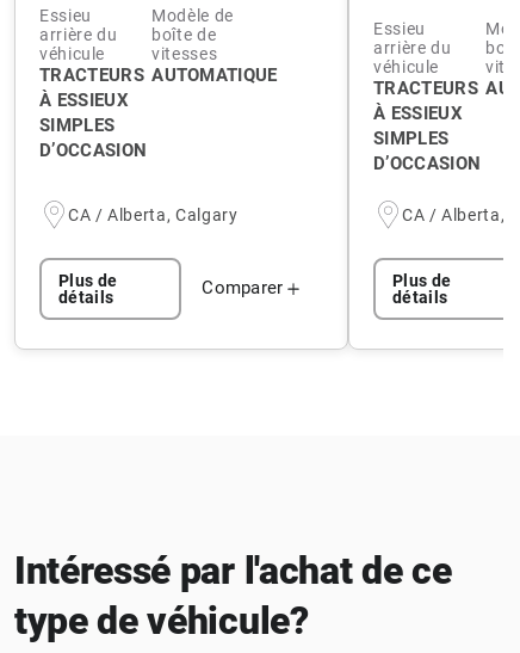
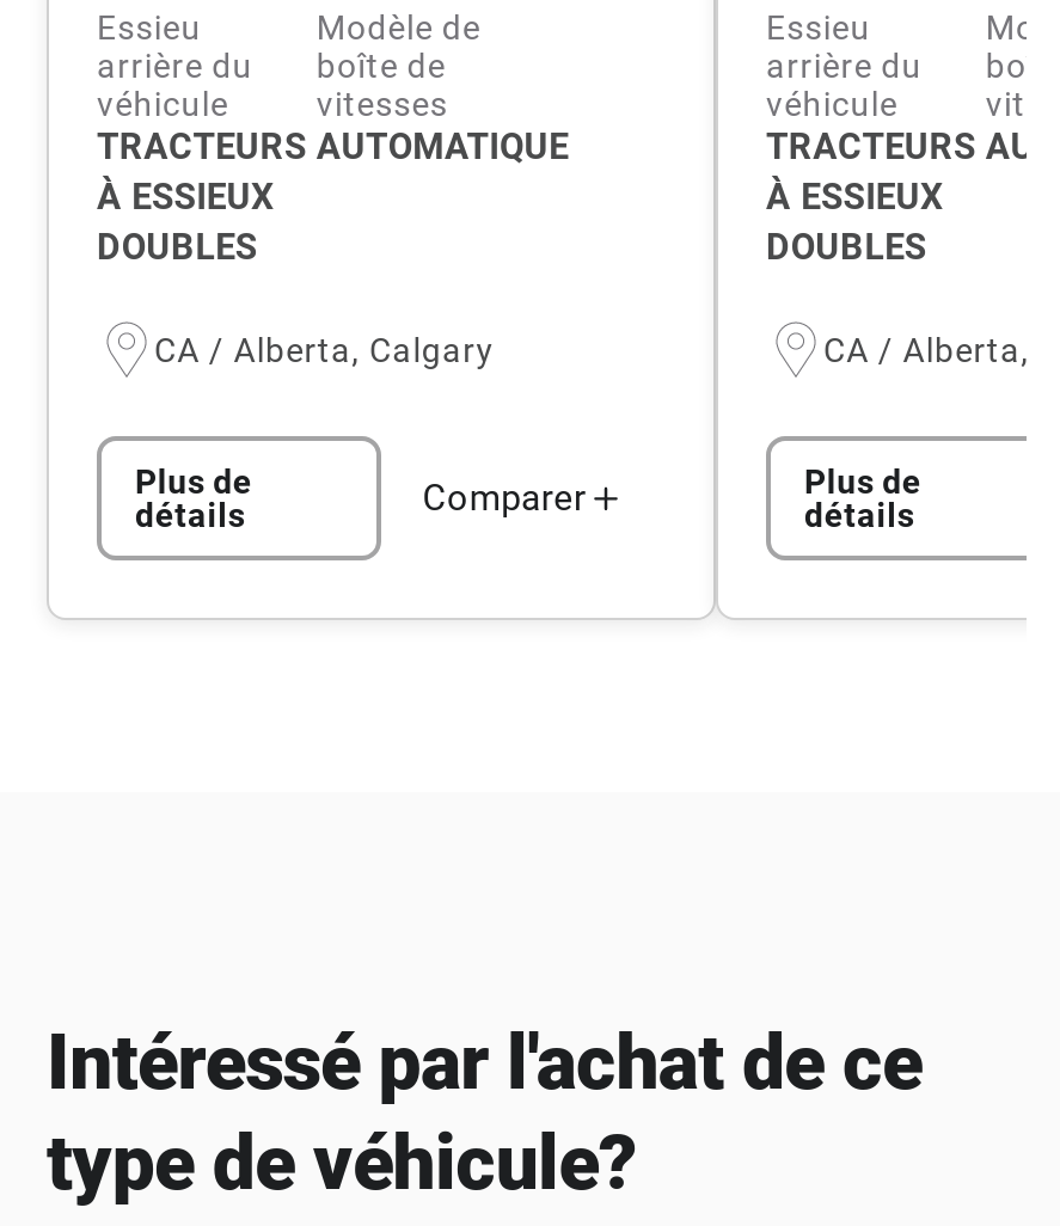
[39,115,147,161] SIMPLES | D’OCCASION -> [97,227,257,270] DOUBLES
[373,127,481,174] SIMPLES | D’OCCASION -> [766,227,927,270] DOUBLES

